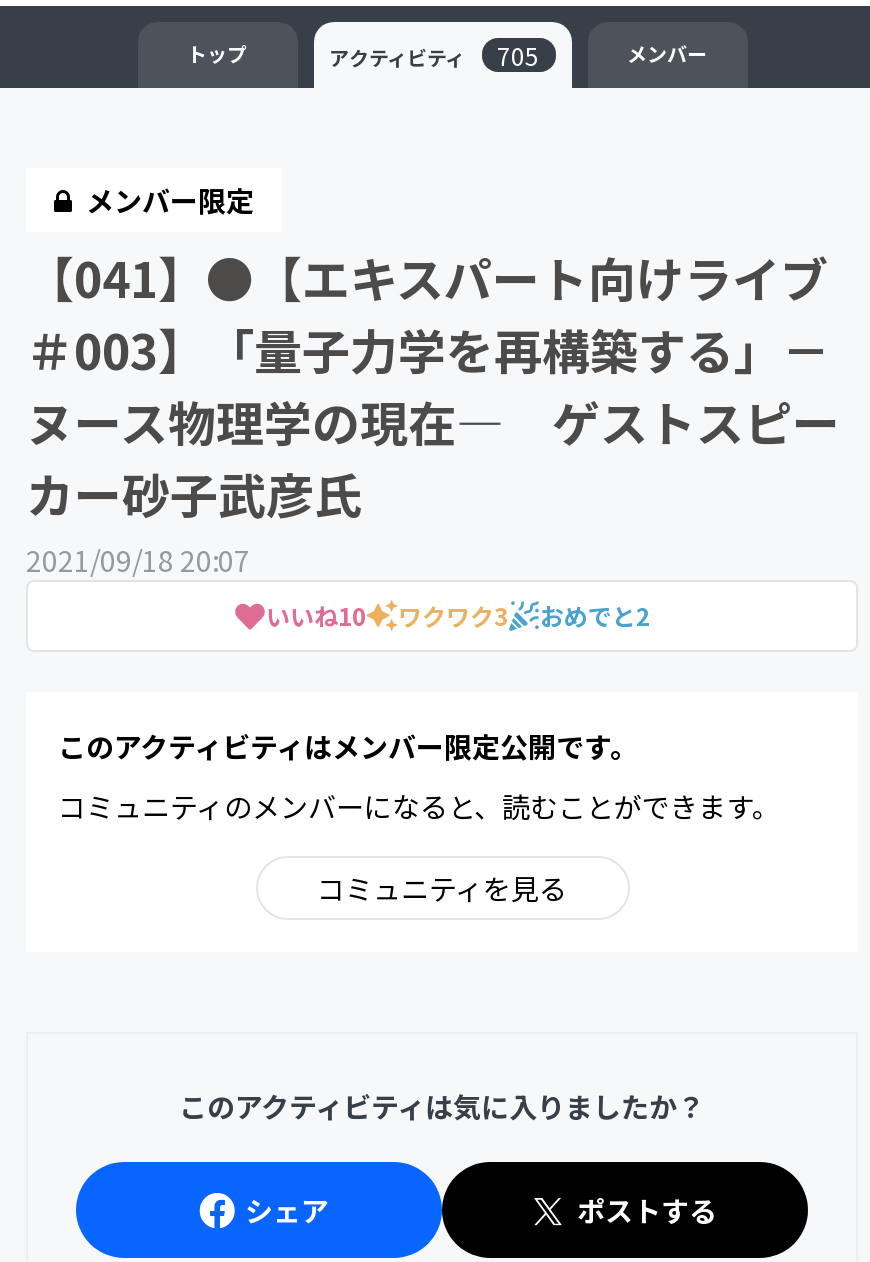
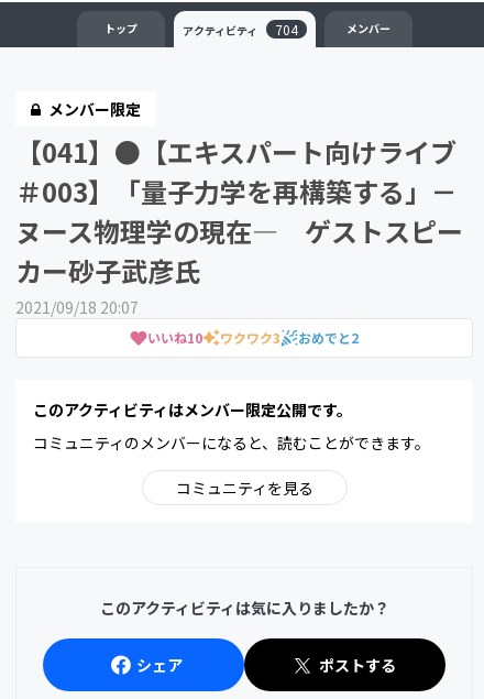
[329,38,539,72] アクティビティ 705 -> [182,20,298,39] アクティビティ 704

